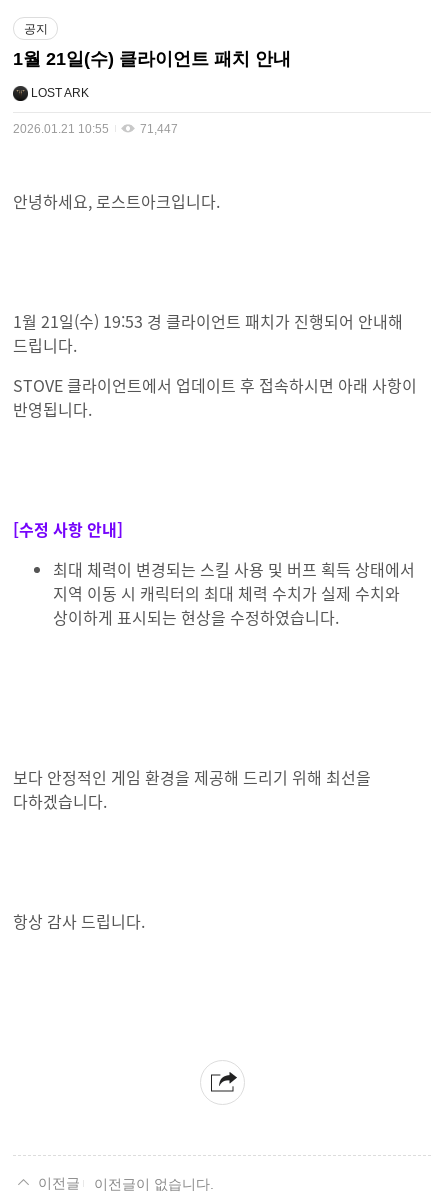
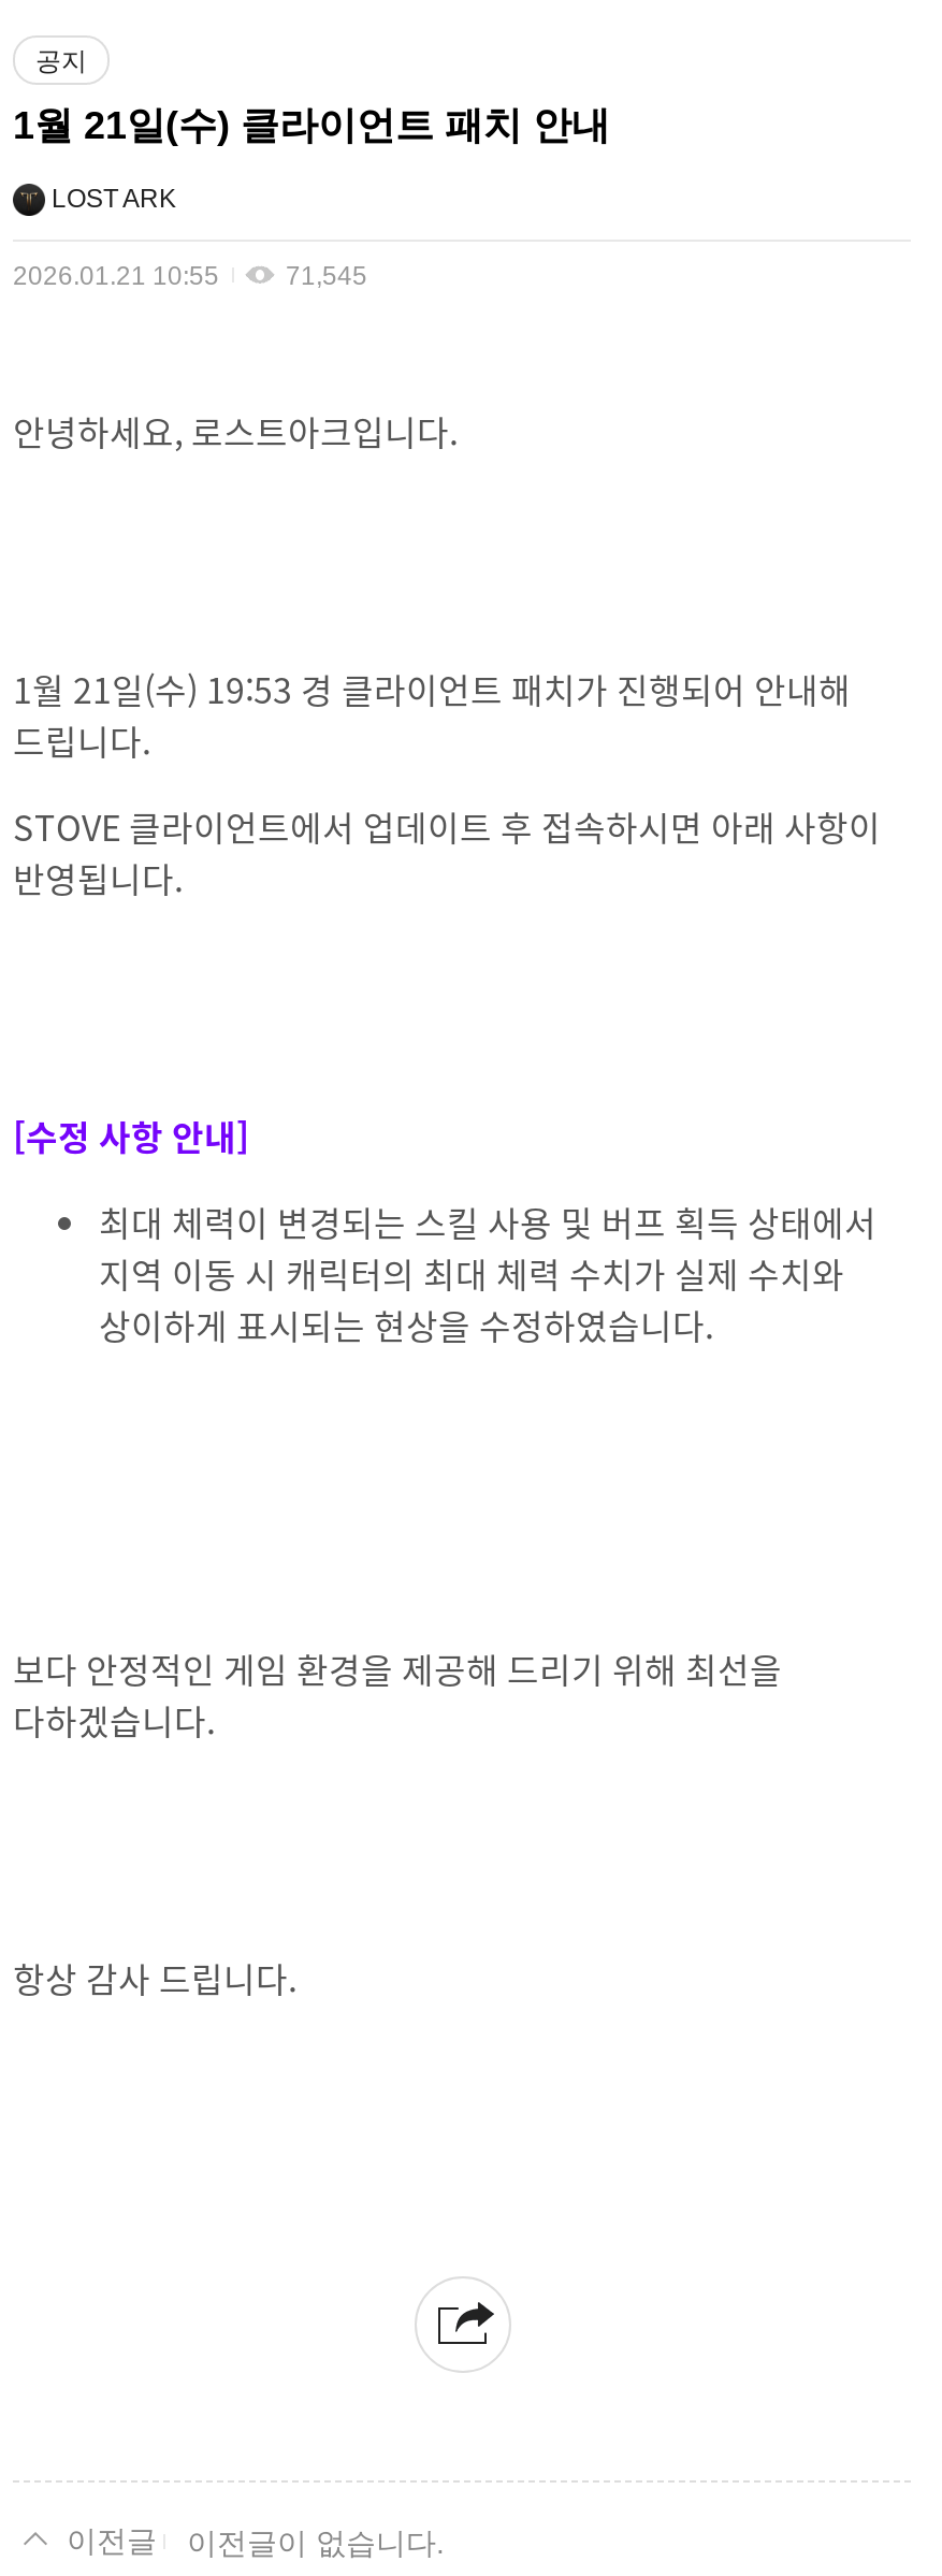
[140,122,178,136] 71,447 -> [286,261,367,291] 71,545

